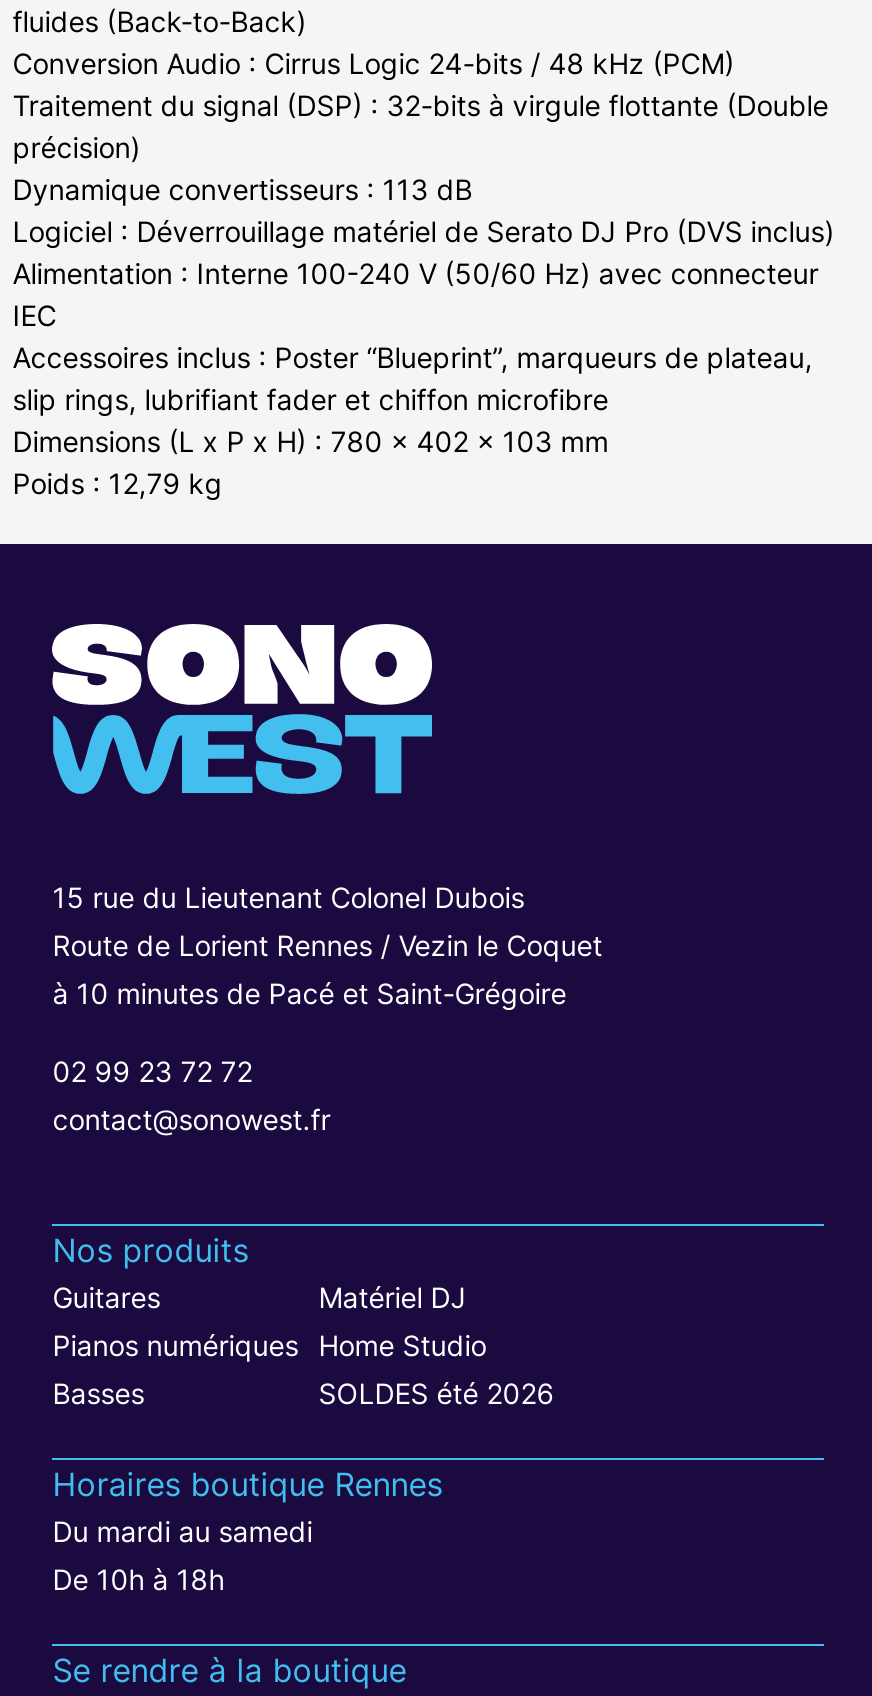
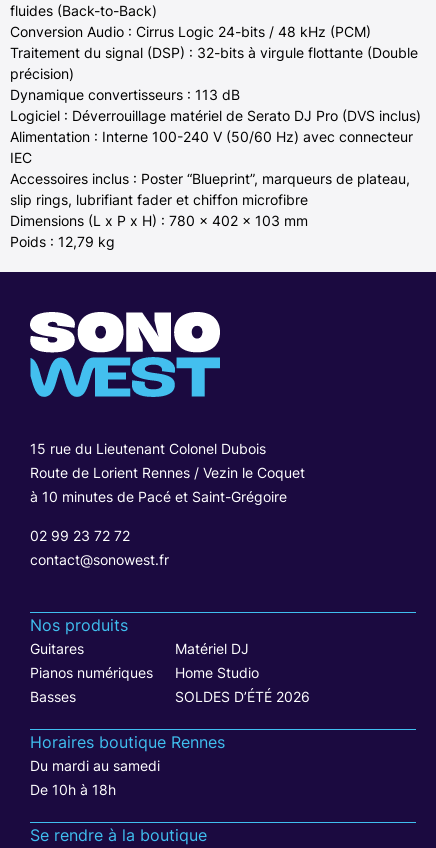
[318,1377,554,1411] SOLDES été 2026 -> [175,688,310,705] SOLDES D’ÉTÉ 2026

